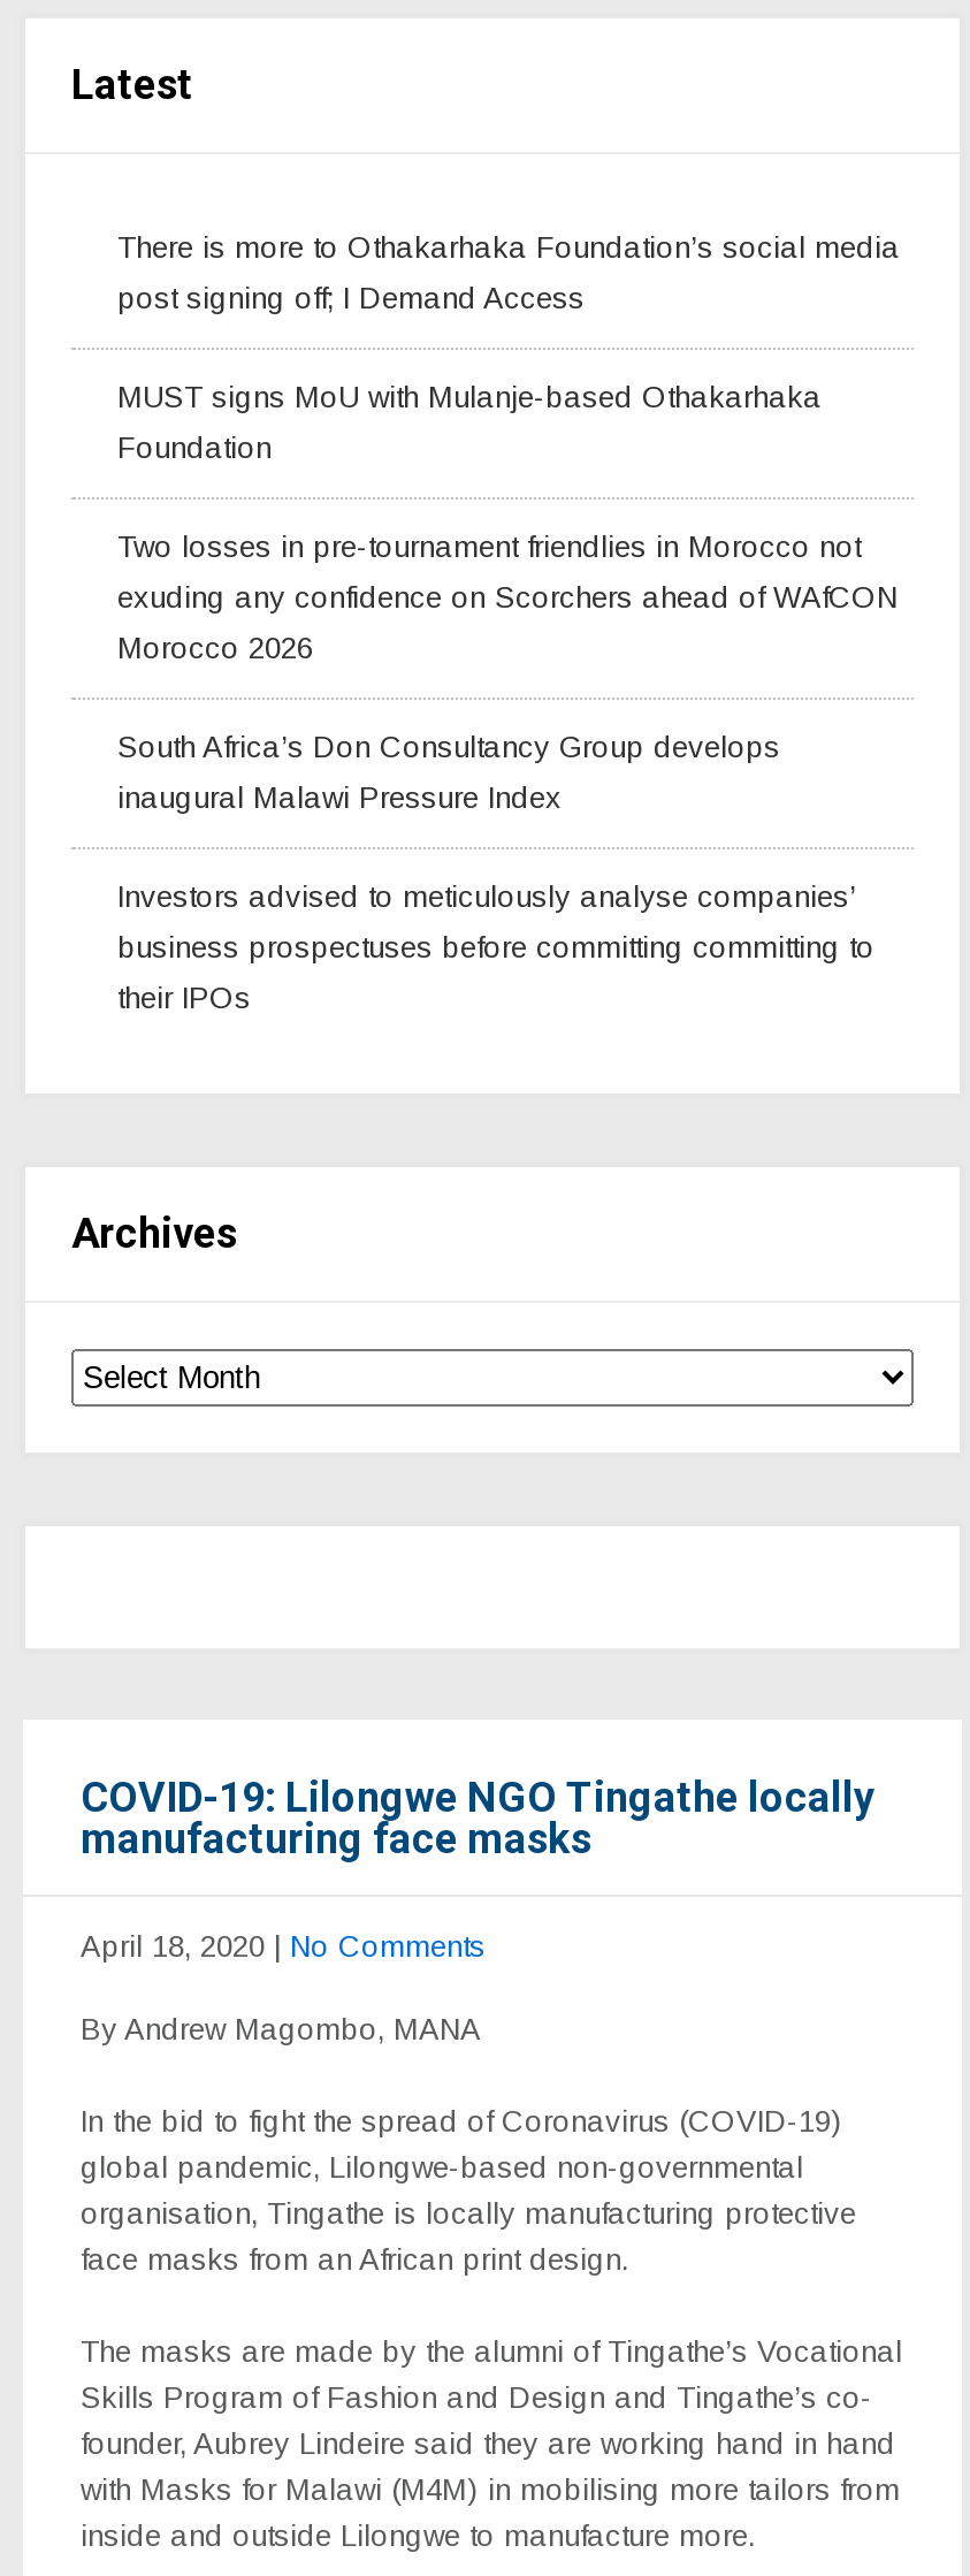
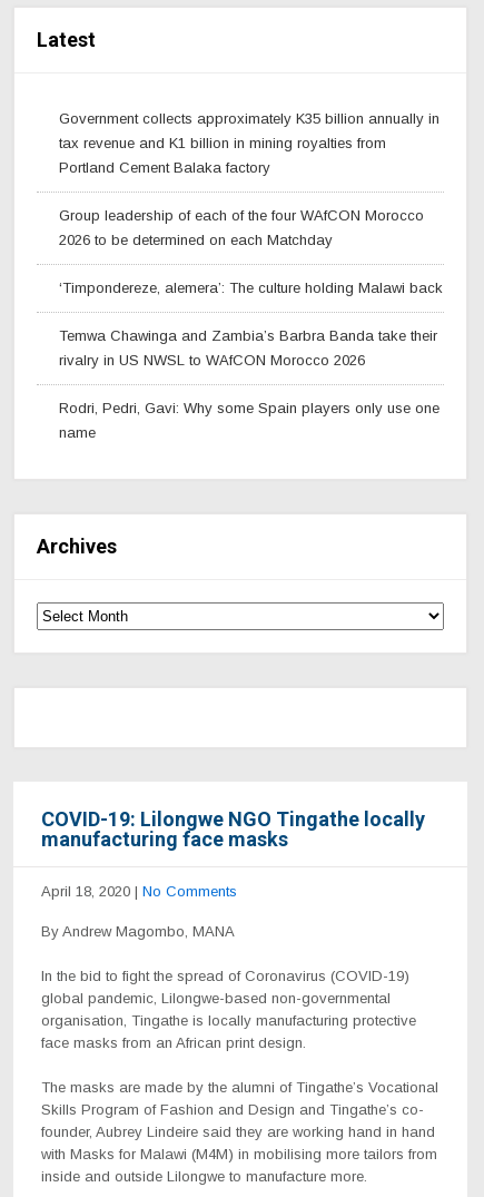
[117,231,900,1016] There is more to Othakarhaka Foundation’s social media | post signing off; I Demand Access | MUST signs MoU with Mulanje-based Othakarhaka | Foundation | Two losses in pre-tournament friendlies in Morocco not | exuding any confidence on Scorchers ahead of WAfCON | Morocco 2026 | South Africa’s Don Consultancy Group develops | inaugural Malawi Pressure Index | Investors advised to meticulously analyse companies’ | business prospectuses before committing committing to | their IPOs -> [59,110,443,441] Government collects approximately K35 billion annually in | tax revenue and K1 billion in mining royalties from | Portland Cement Balaka factory | Group leadership of each of the four WAfCON Morocco | 2026 to be determined on each Matchday | ‘Timpondereze, alemera’: The culture holding Malawi back | Temwa Chawinga and Zambia’s Barbra Banda take their | rivalry in US NWSL to WAfCON Morocco 2026 | Rodri, Pedri, Gavi: Why some Spain players only use one | name

